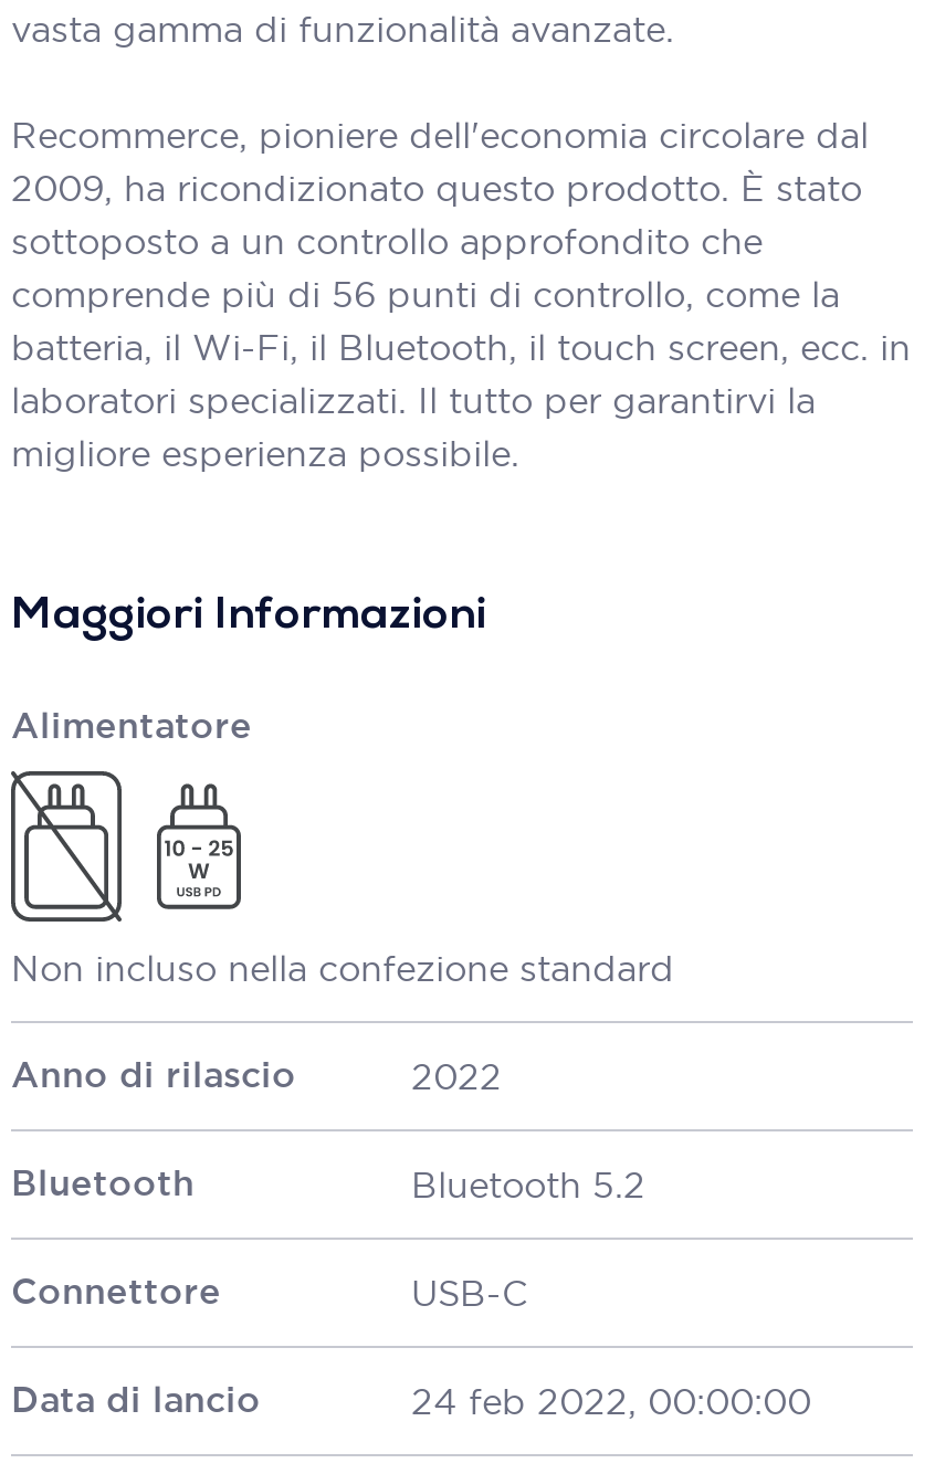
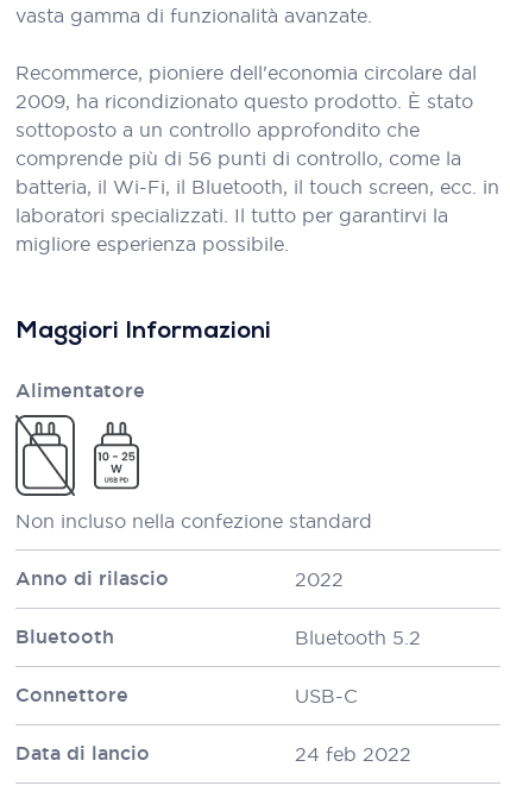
[411,1379,811,1423] 24 feb 2022, 00:00:00 -> [295,742,411,766] 24 feb 2022

